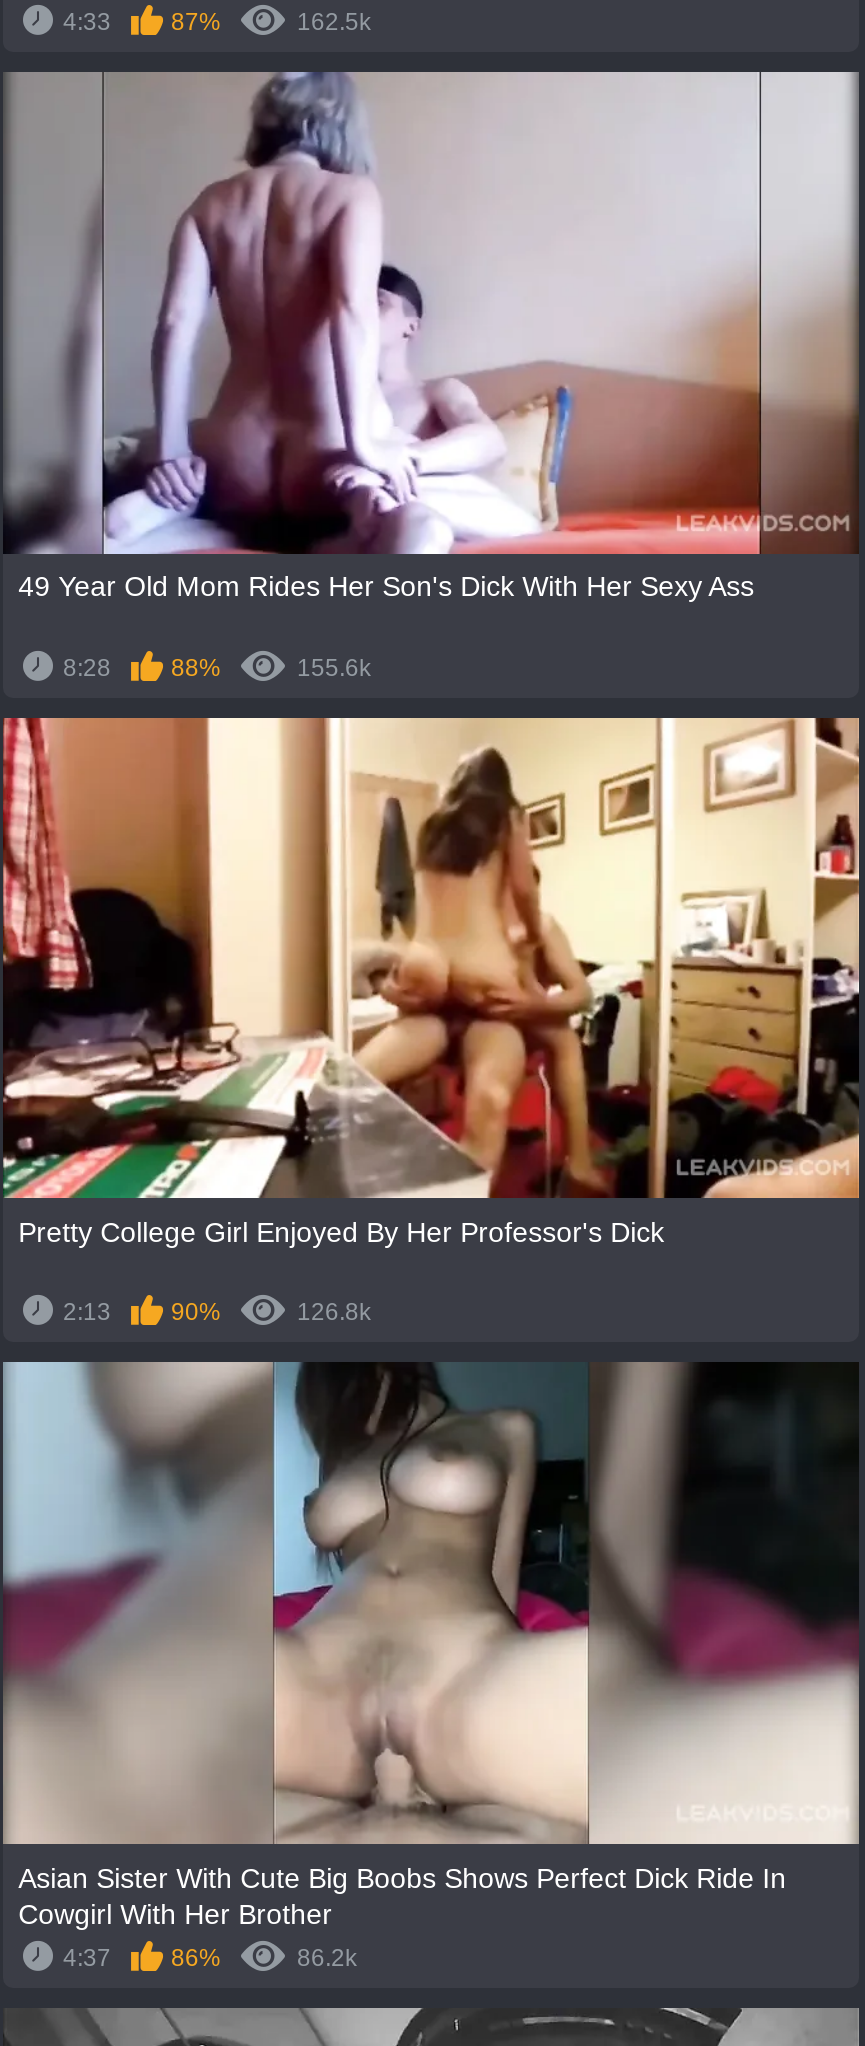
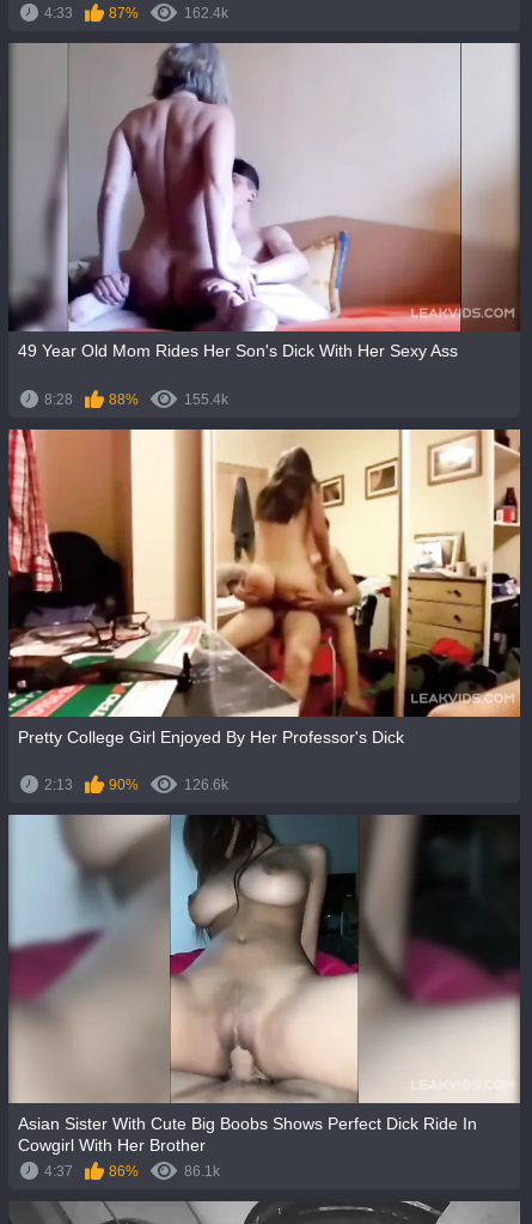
[297,8,371,36] 162.5k -> [184,5,228,21] 162.4k
[297,653,371,681] 155.6k -> [184,391,228,408] 155.4k
[297,1299,371,1327] 126.8k -> [184,777,228,794] 126.6k
[297,1944,357,1972] 86.2k -> [184,1163,220,1180] 86.1k

